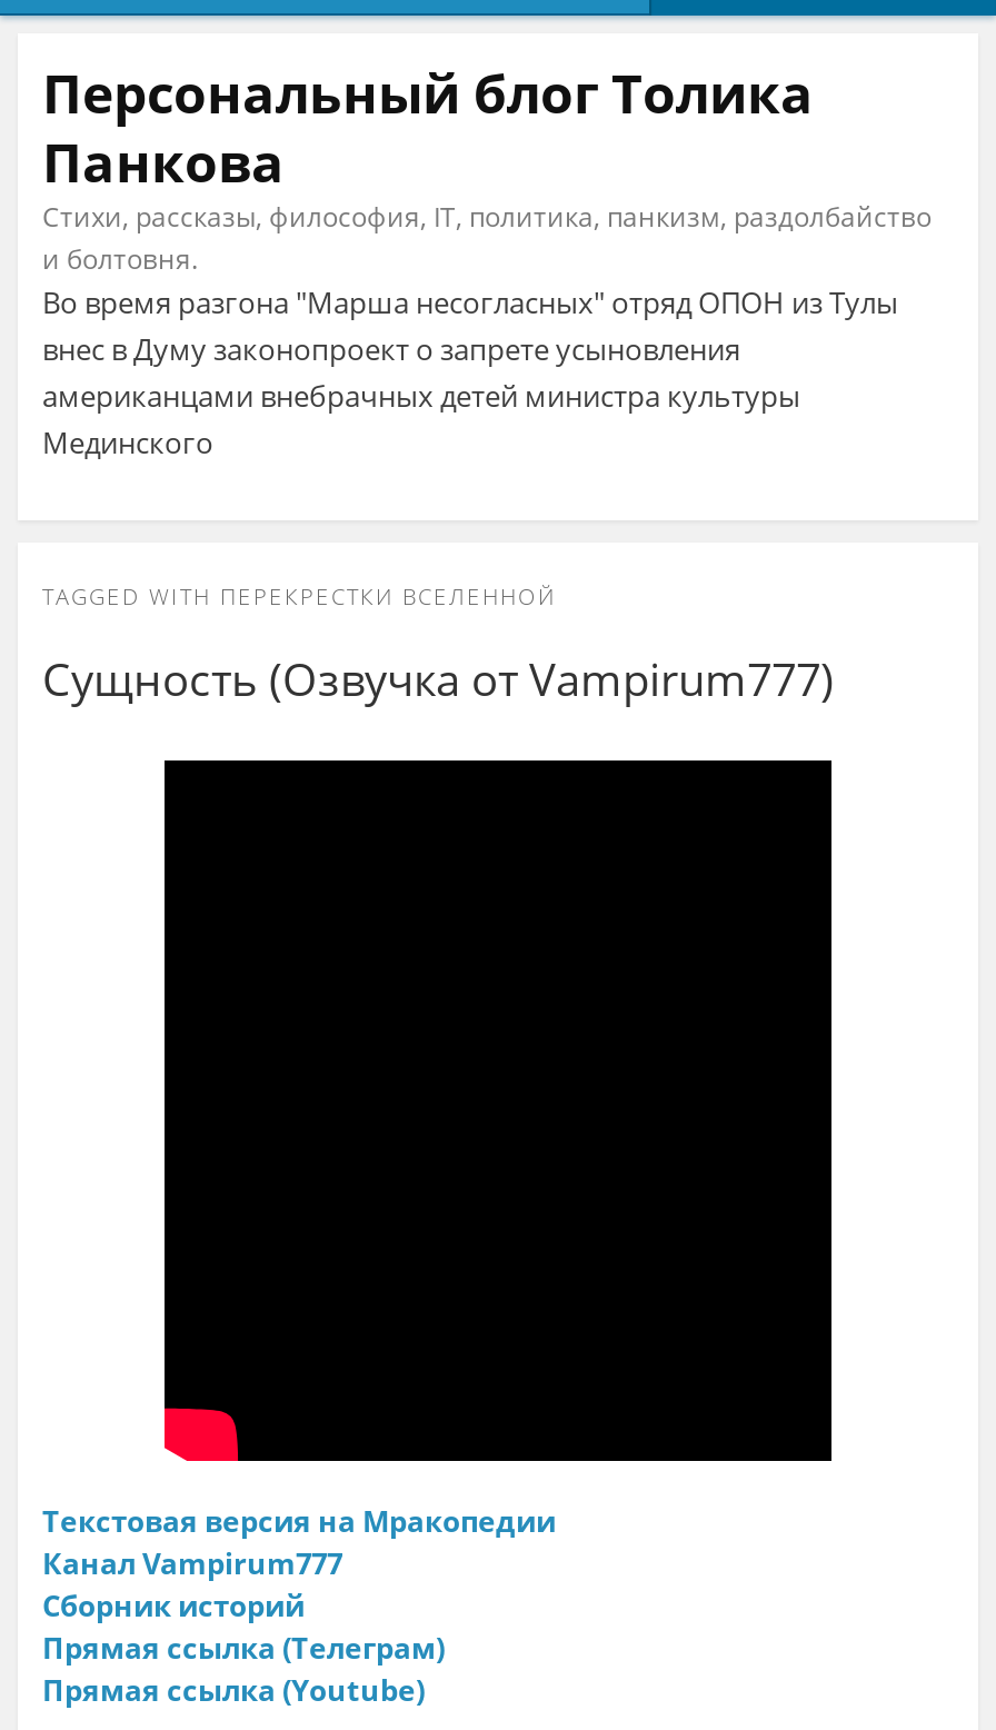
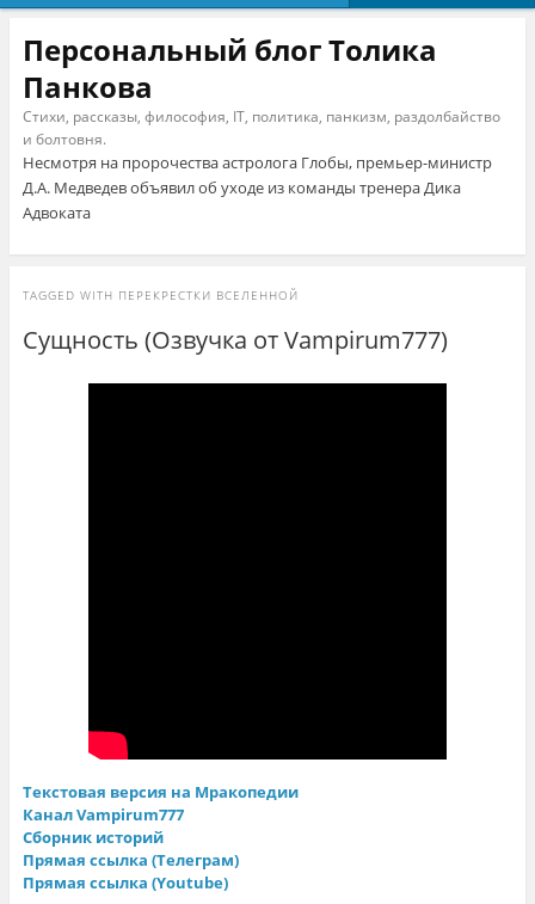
[42,282,898,463] Во время разгона "Марша несогласных" отряд ОПОН из Тулы | внес в Думу законопроект о запрете усыновления | американцами внебрачных детей министра культуры | Мединского -> [23,152,492,223] Несмотря на пророчества астролога Глобы, премьер-министр | Д.А. Медведев объявил об уходе из команды тренера Дика | Адвоката

